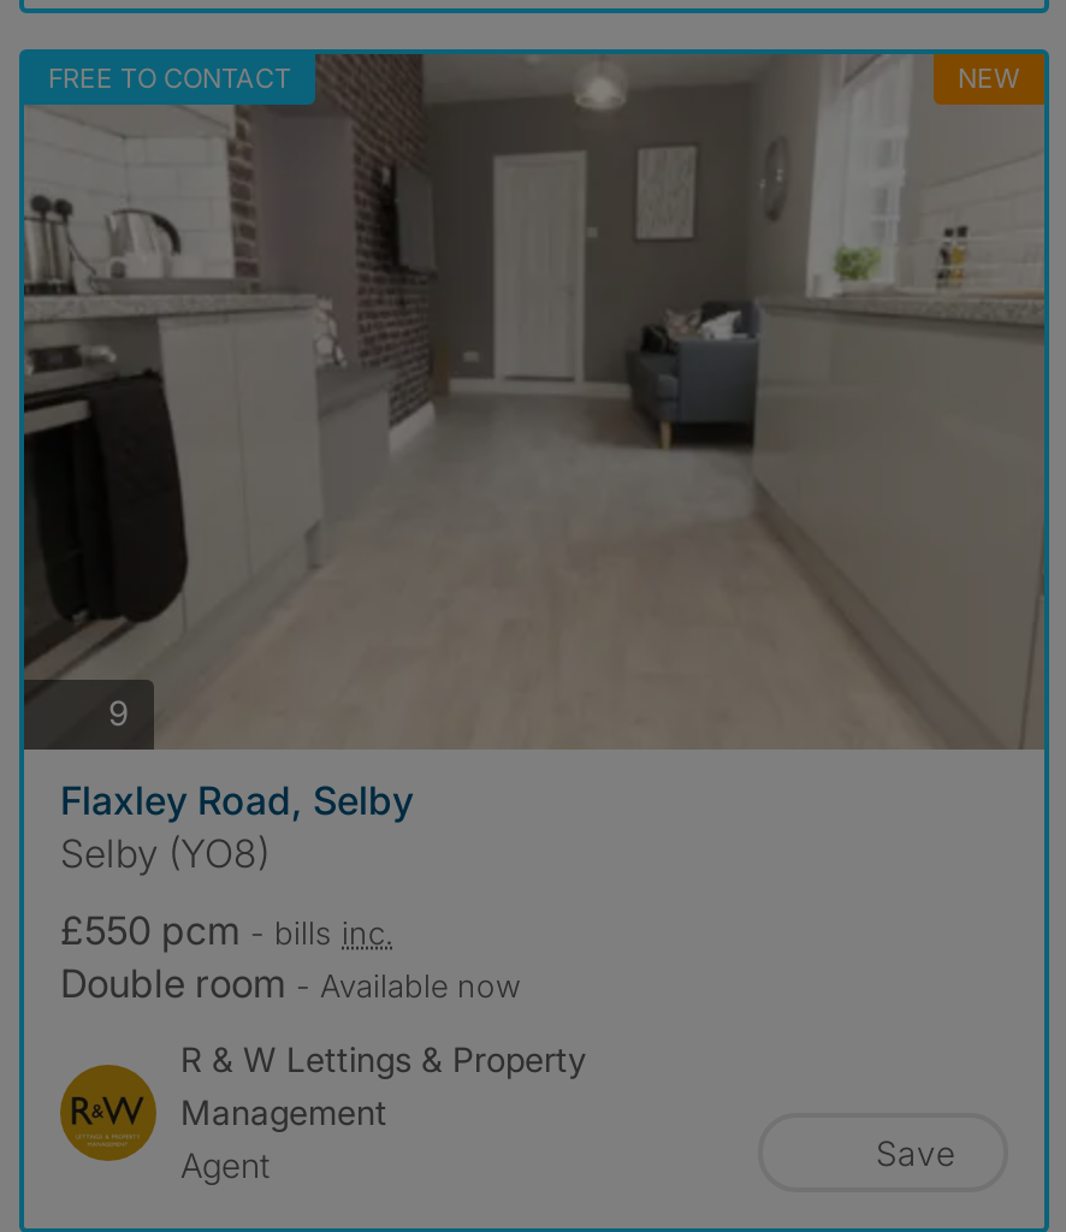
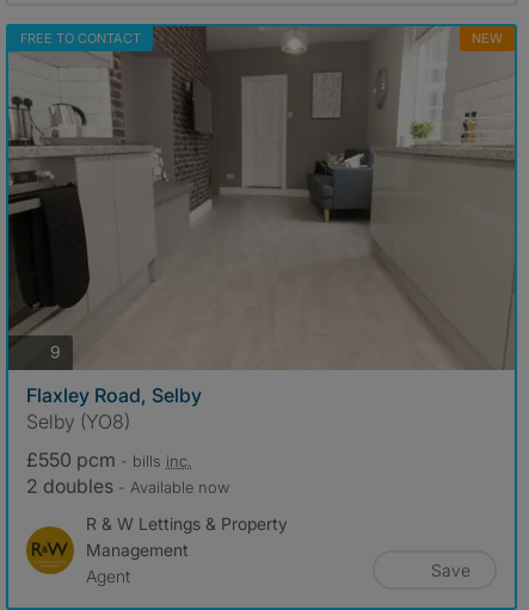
[60,957,520,1006] Double room - Available now -> [26,474,229,498] 2 doubles - Available now

